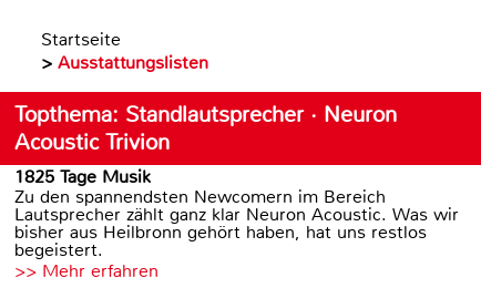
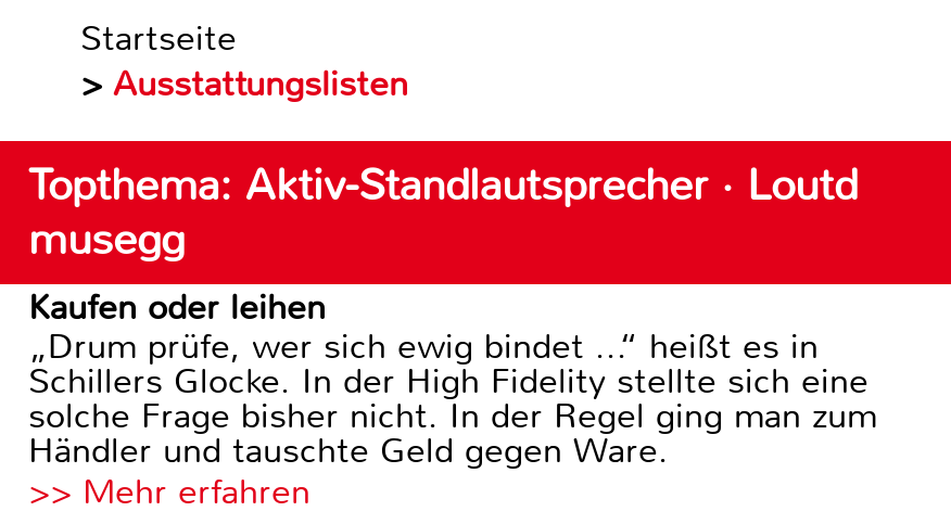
[14,101,459,261] Topthema: Standlautsprecher · Neuron | Acoustic Trivion | 1825 Tage Musik | Zu den spannendsten Newcomern im Bereich | Lautsprecher zählt ganz klar Neuron Acoustic. Was wir | bisher aus Heilbronn gehört haben, hat uns restlos | begeistert. -> [28,158,877,473] Topthema: Aktiv-Standlautsprecher · Loutd | musegg | Kaufen oder leihen | „Drum prüfe, wer sich ewig bindet ...“ heißt es in | Schillers Glocke. In der High Fidelity stellte sich eine | solche Frage bisher nicht. In der Regel ging man zum | Händler und tauschte Geld gegen Ware.

